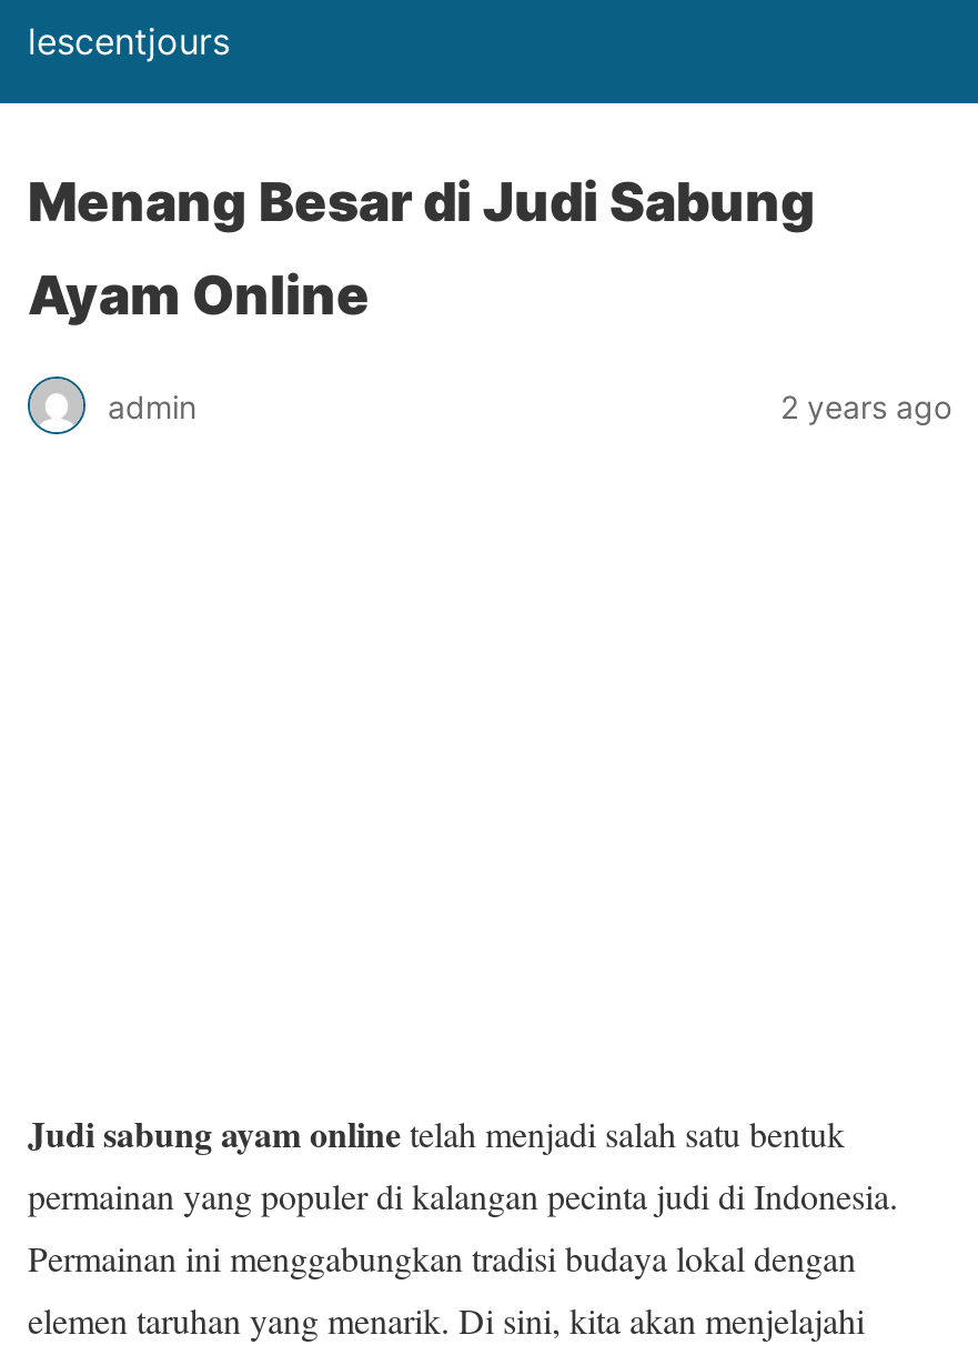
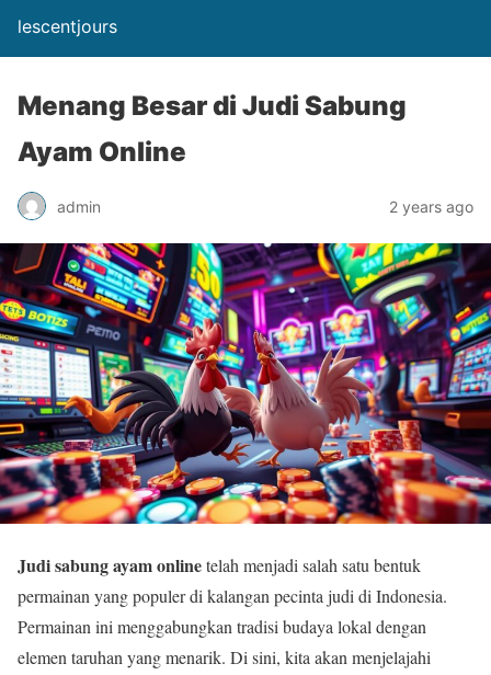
none -> [3,242,488,525] [image]

